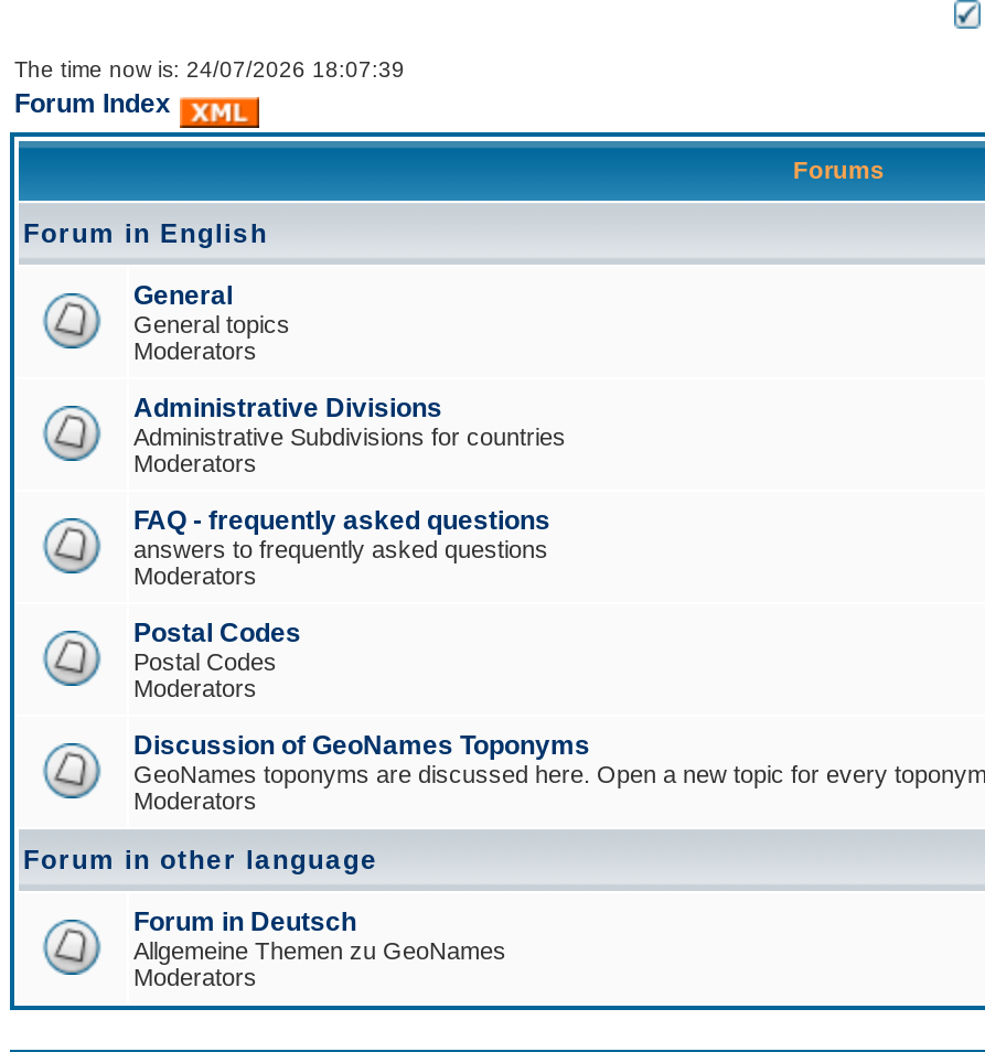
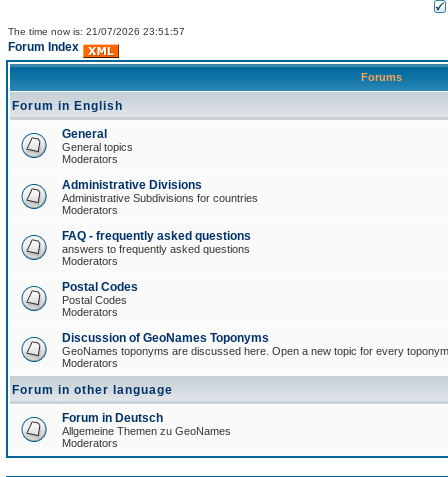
[14,57,405,82] The time now is: 24/07/2026 18:07:39 -> [8,26,185,37] The time now is: 21/07/2026 23:51:57

